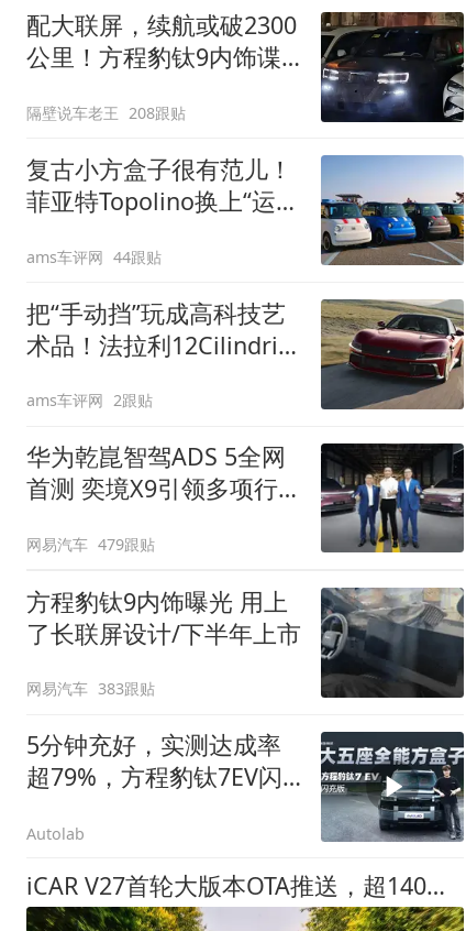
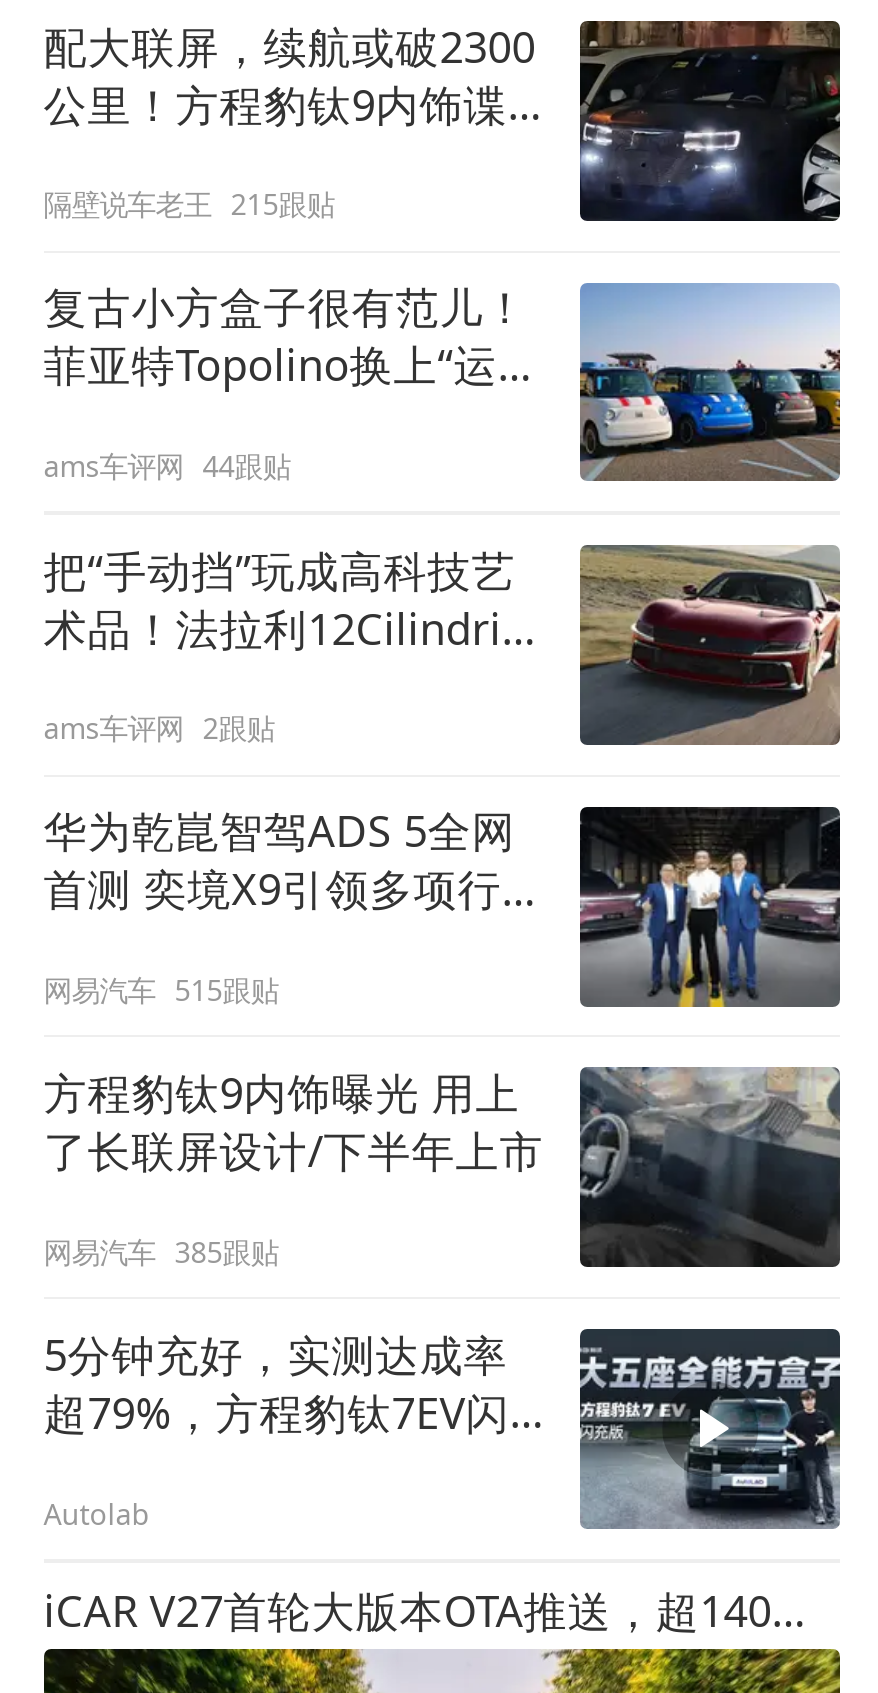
[26,102,186,123] 隔壁说车老王 208跟贴 -> [43,185,335,223] 隔壁说车老王 215跟贴
[26,533,155,554] 网易汽车 479跟贴 -> [43,970,279,1008] 网易汽车 515跟贴
[26,678,155,699] 网易汽车 383跟贴 -> [43,1232,279,1270] 网易汽车 385跟贴

